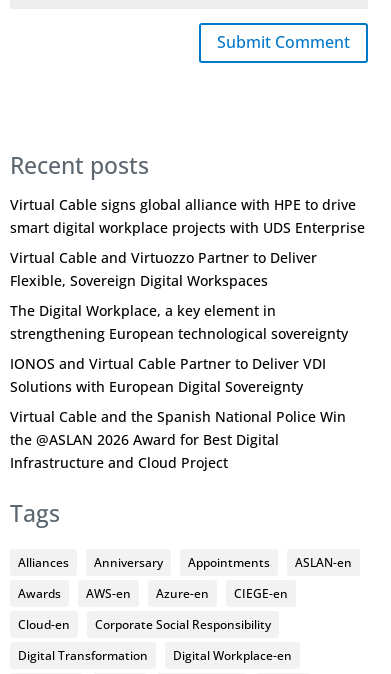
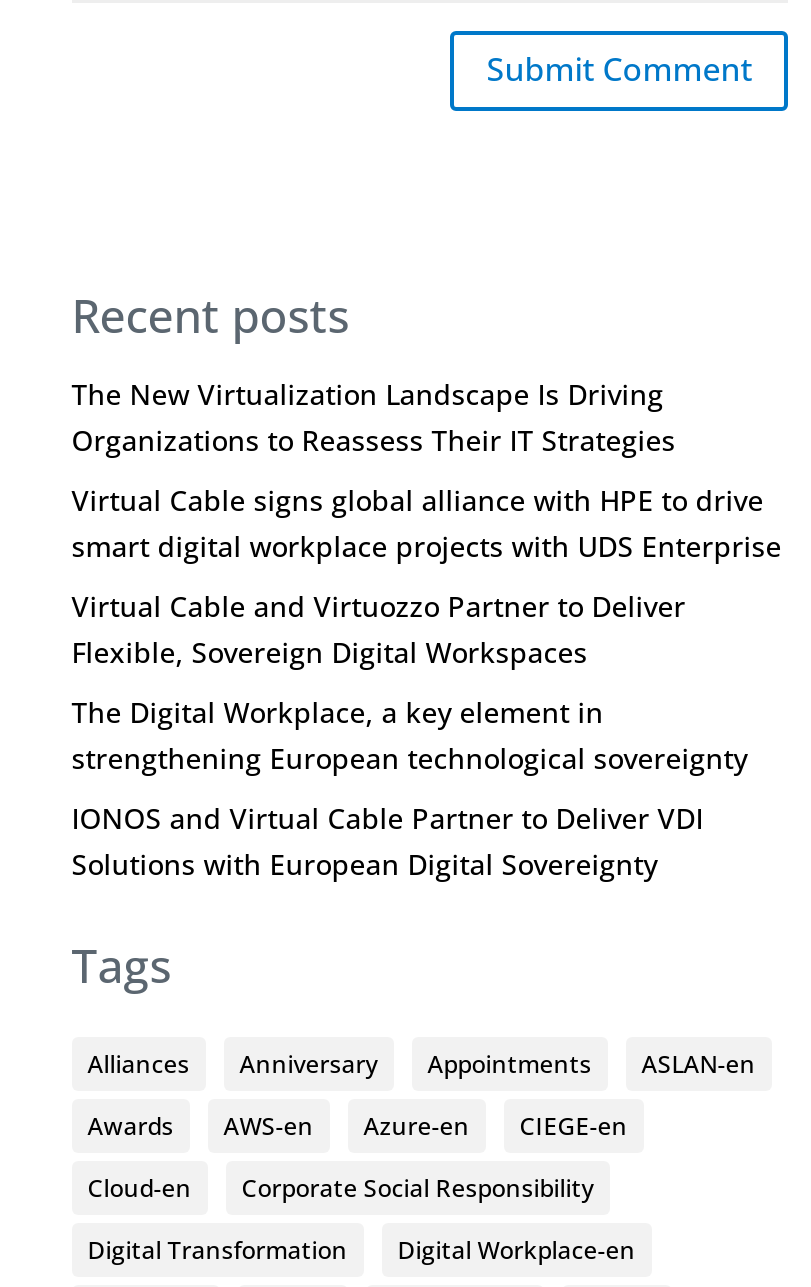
none -> [72,375,676,459] The New Virtualization Landscape Is Driving | Organizations to Reassess Their IT Strategies
moved [10,195,365,396] -> [72,481,782,883]: Virtual Cable signs global alliance with HPE to drive | smart digital workplace projects with UDS Enterprise | Virtual Cable and Virtuozzo Partner to Deliver | Flexible, Sovereign Digital Workspaces | The Digital Workplace, a key element in | strengthening European technological sovereignty | IONOS and Virtual Cable Partner to Deliver VDI | Solutions with European Digital Sovereignty
[10,407,346,472] Virtual Cable and the Spanish National Police Win | the @ASLAN 2026 Award for Best Digital | Infrastructure and Cloud Project -> none

